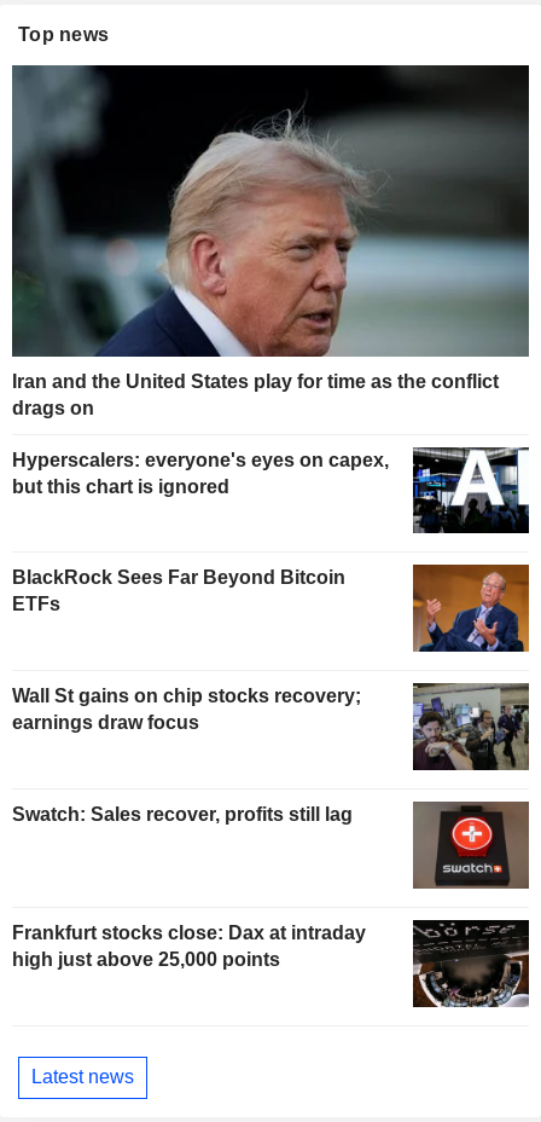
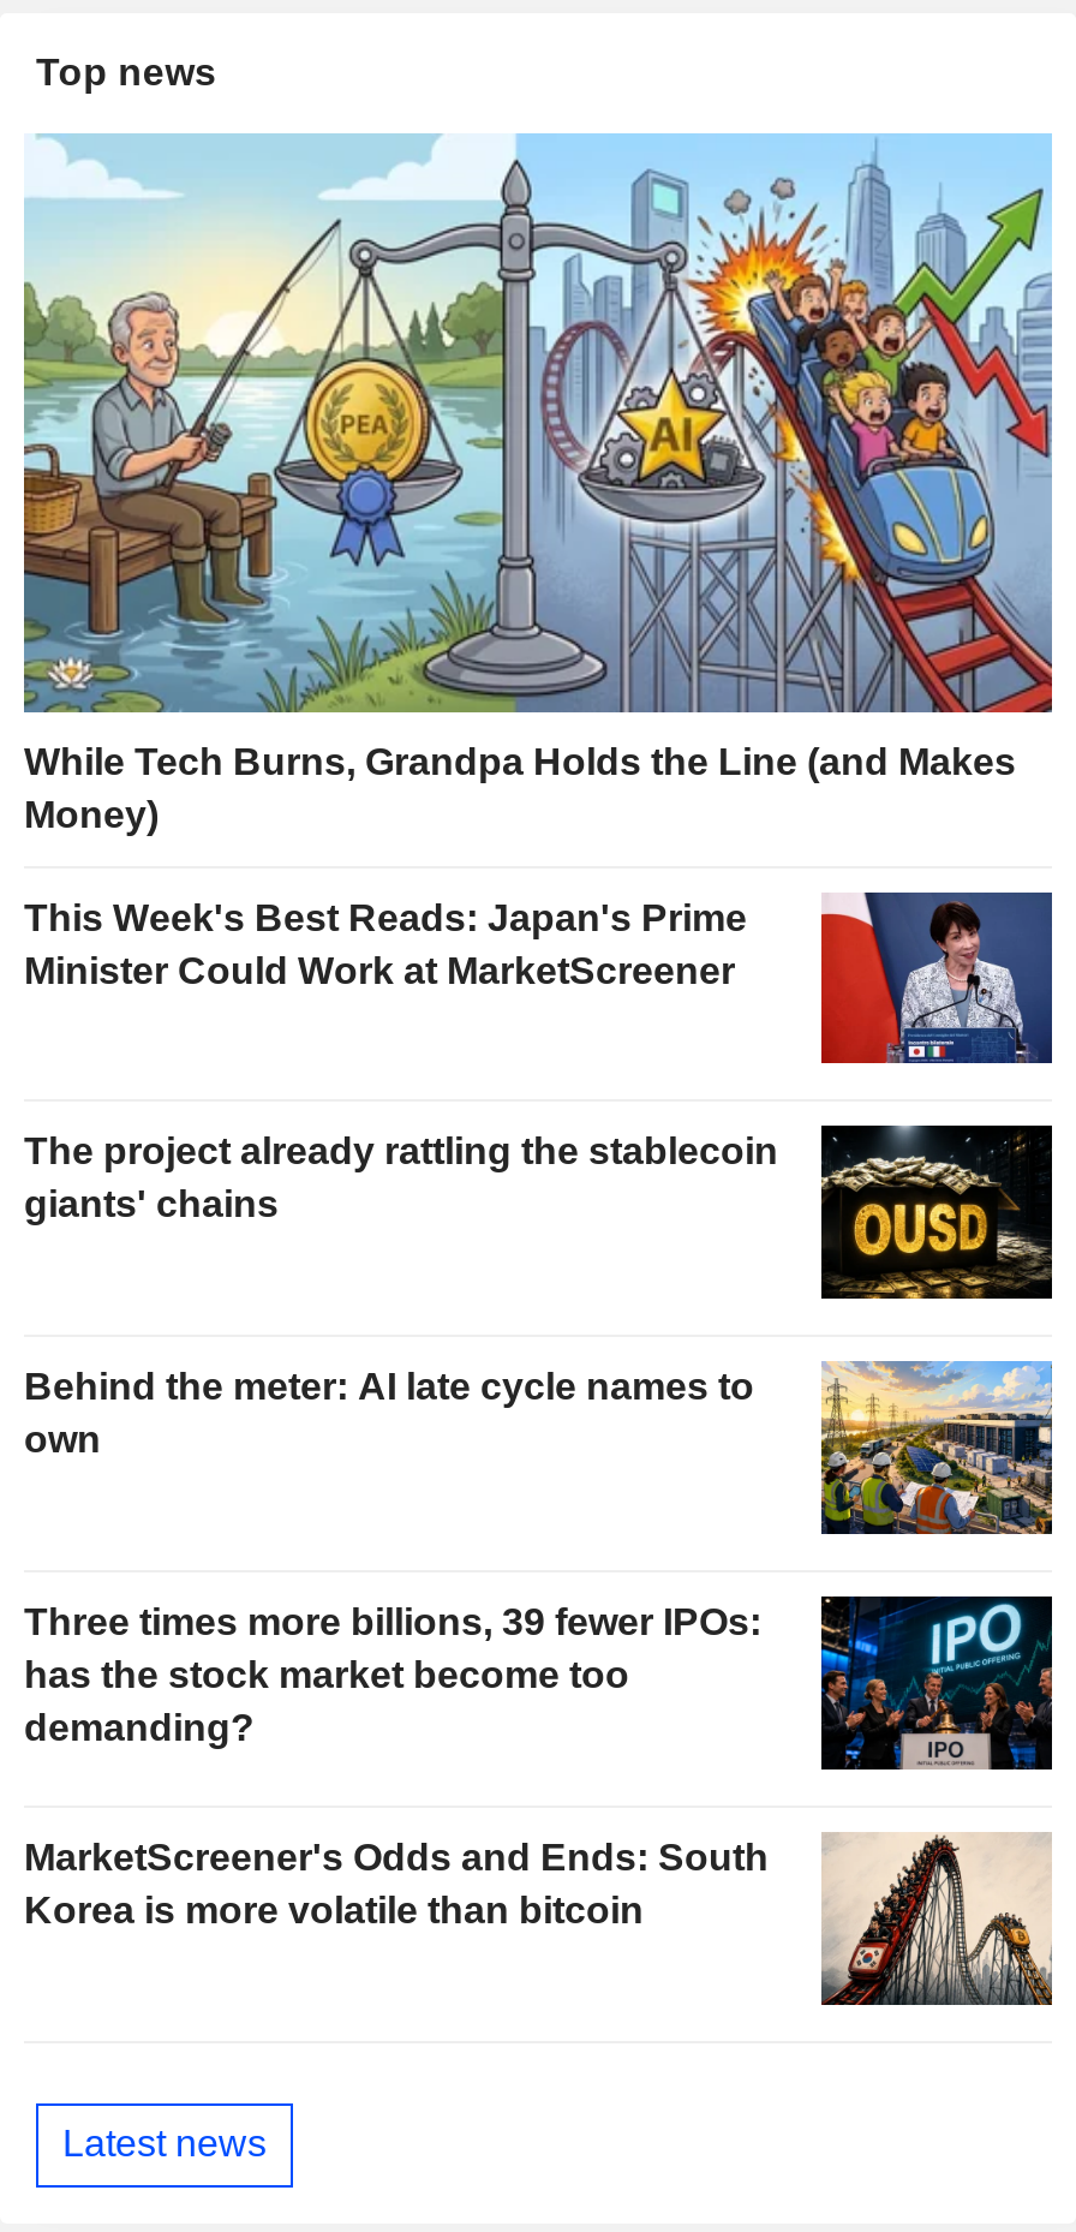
[11,64,530,418] [image] | Iran and the United States play for time as the conflict | drags on -> [22,133,1052,834] [image] | While Tech Burns, Grandpa Holds the Line (and Makes | Money)
[12,446,529,534] [image] | Hyperscalers: everyone's eyes on capex, | but this chart is ignored -> [24,893,1054,1066] [image] | This Week's Best Reads: Japan's Prime | Minister Could Work at MarketScreener
[12,568,345,615] BlackRock Sees Far Beyond Bitcoin | ETFs -> [24,1132,778,1225] The project already rattling the stablecoin | giants' chains
[412,563,530,653] [image] -> [819,1123,1054,1301] [image]
[12,686,361,733] Wall St gains on chip stocks recovery; | earnings draw focus -> [24,1367,754,1460] Behind the meter: AI late cycle names to | own
[412,682,530,770] [image] -> [819,1359,1054,1536] [image]
[12,804,353,825] Swatch: Sales recover, profits still lag -> [24,1602,761,1748] Three times more billions, 39 fewer IPOs: | has the stock market become too | demanding?
[412,800,530,890] [image] -> [819,1594,1054,1772] [image]
[12,919,530,1007] [image] | Frankfurt stocks close: Dax at intraday | high just above 25,000 points -> [24,1832,1052,2007] [image] | MarketScreener's Odds and Ends: South | Korea is more volatile than bitcoin

